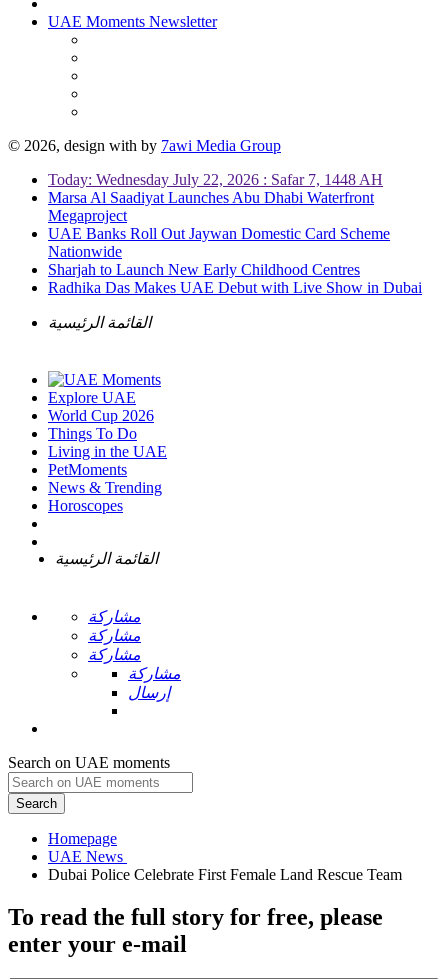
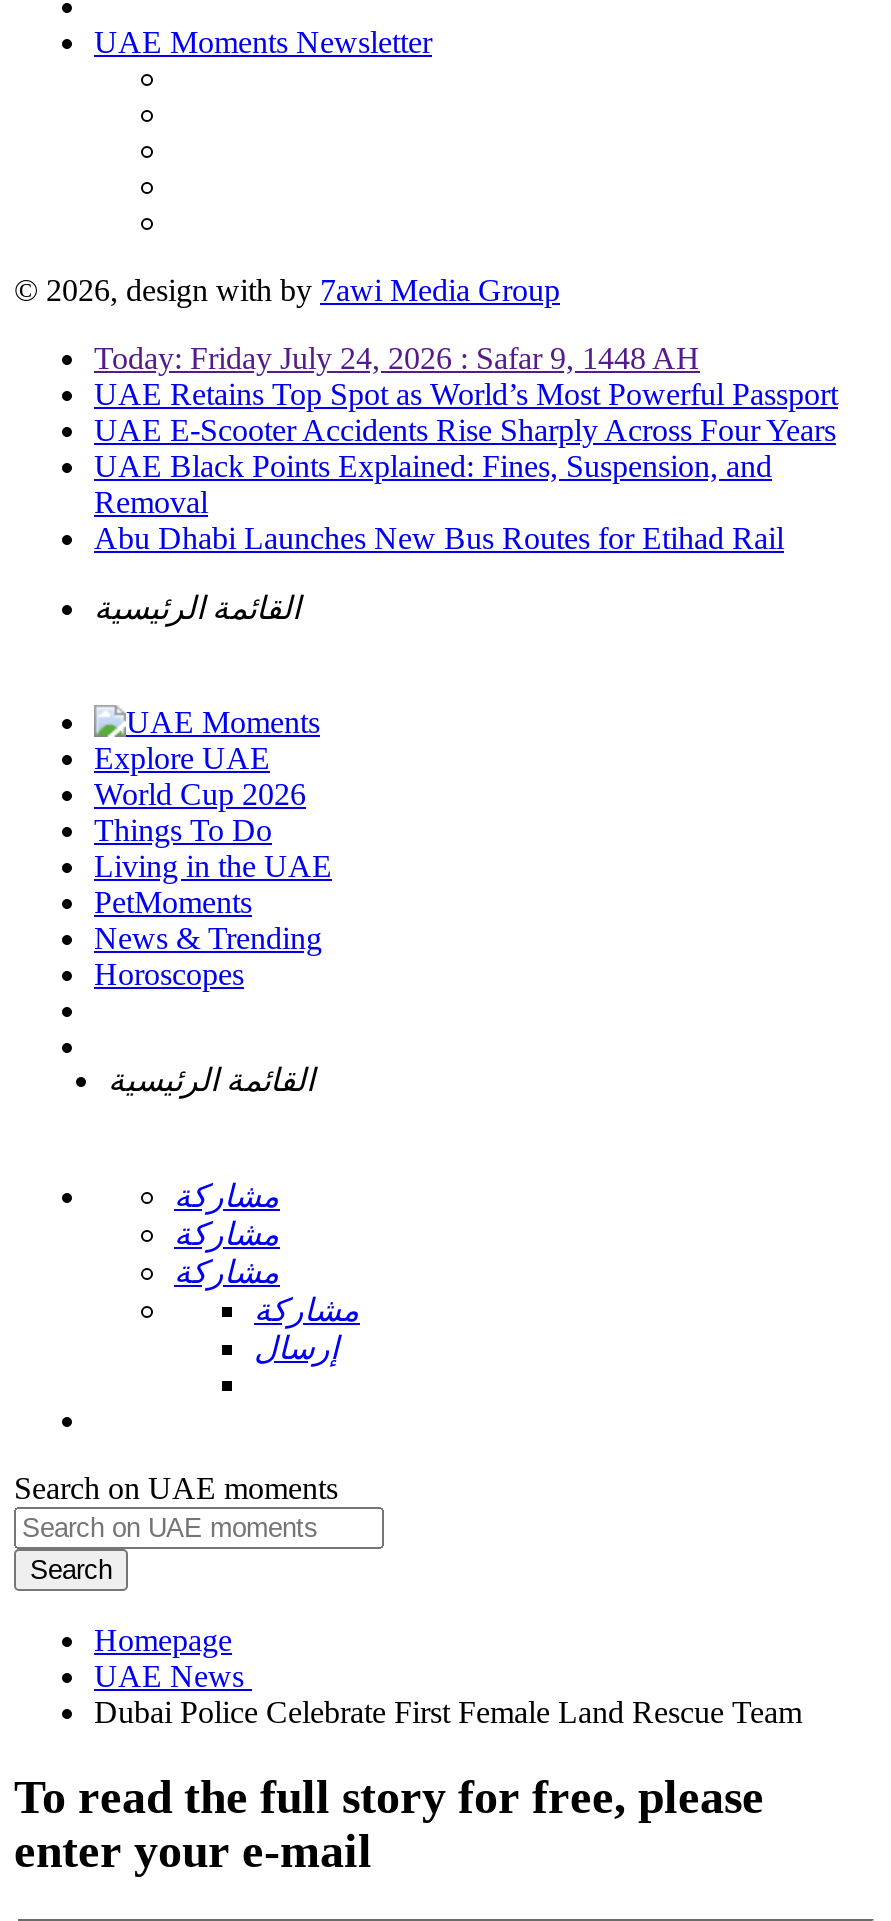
[48,171,422,296] Today: Wednesday July 22, 2026 : Safar 7, 1448 AH | Marsa Al Saadiyat Launches Abu Dhabi Waterfront | Megaproject | UAE Banks Roll Out Jaywan Domestic Card Scheme | Nationwide | Sharjah to Launch New Early Childhood Centres | Radhika Das Makes UAE Debut with Live Show in Dubai -> [94,341,838,555] Today: Friday July 24, 2026 : Safar 9, 1448 AH | UAE Retains Top Spot as World’s Most Powerful Passport | UAE E-Scooter Accidents Rise Sharply Across Four Years | UAE Black Points Explained: Fines, Suspension, and | Removal | Abu Dhabi Launches New Bus Routes for Etihad Rail

